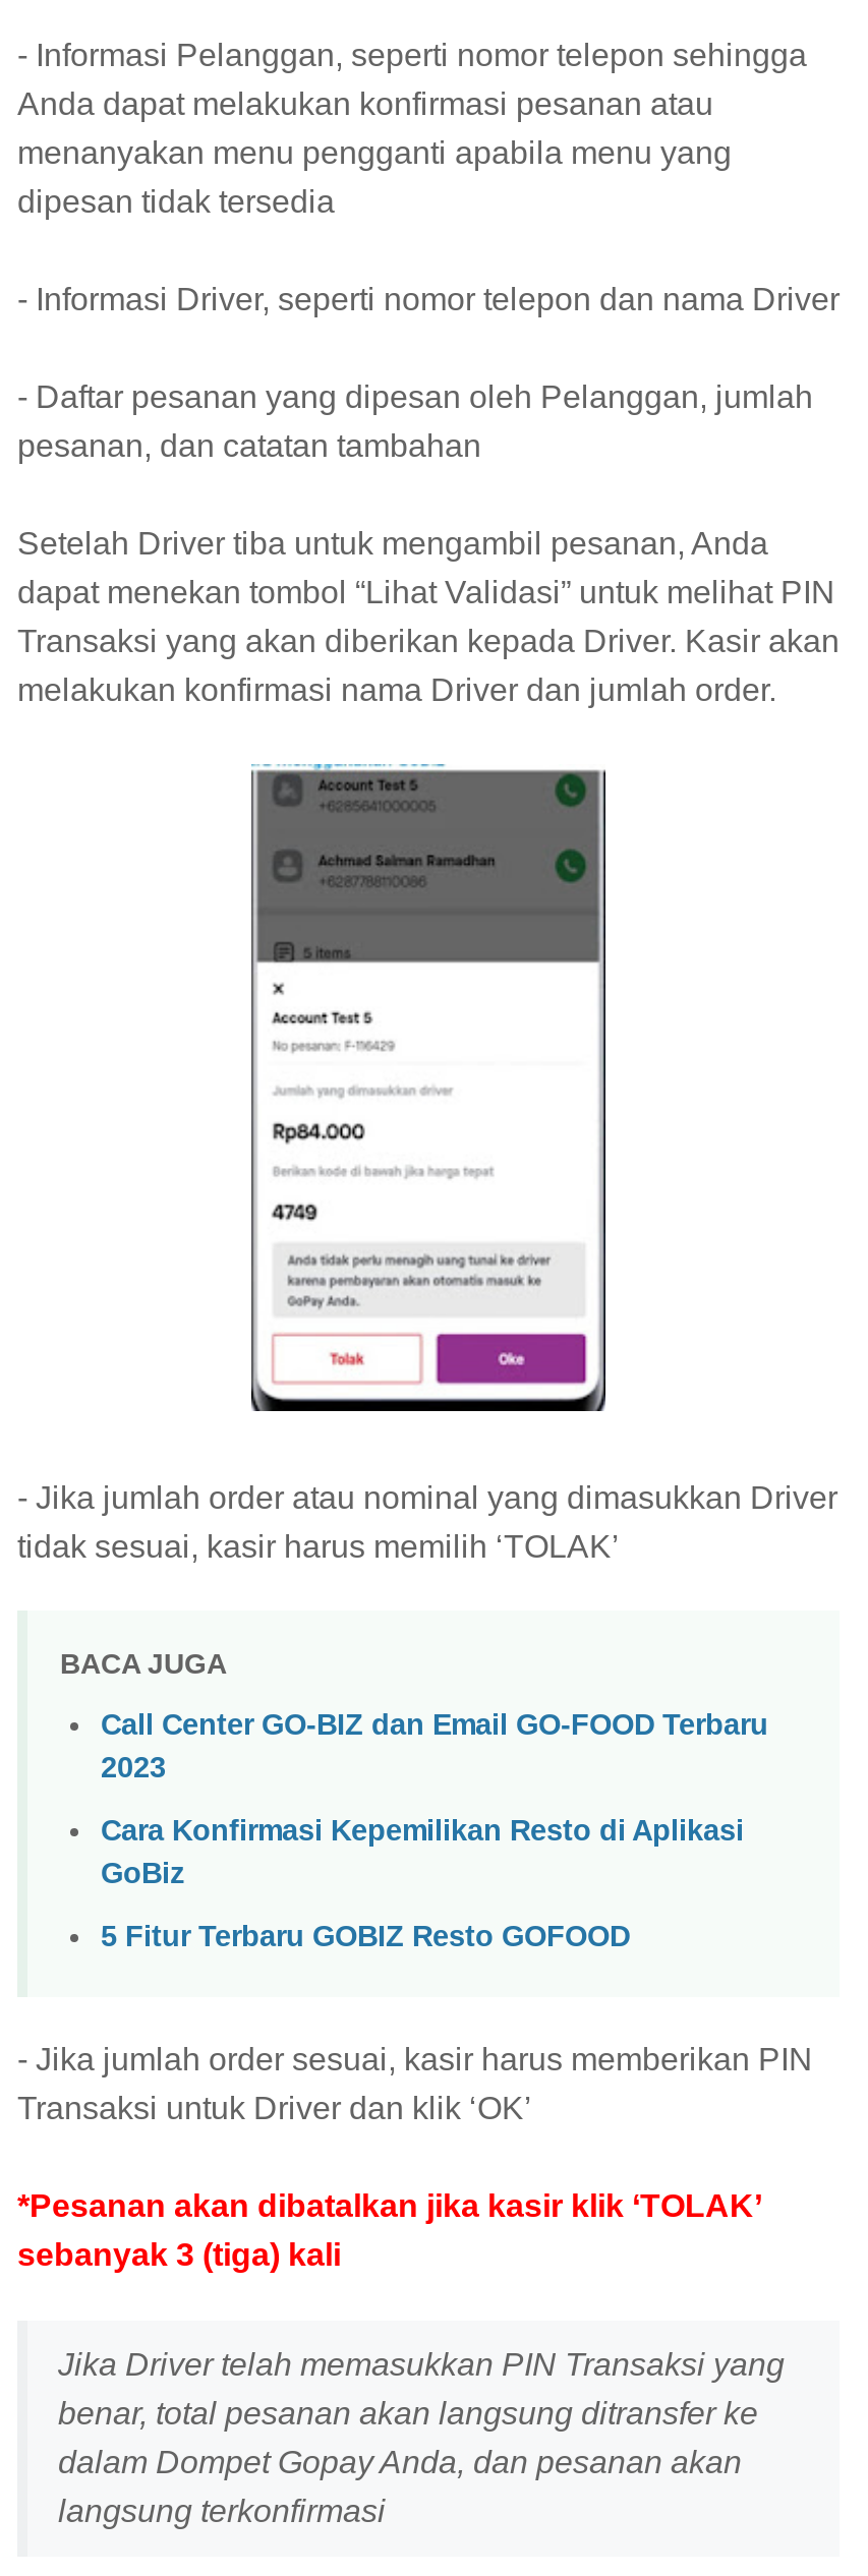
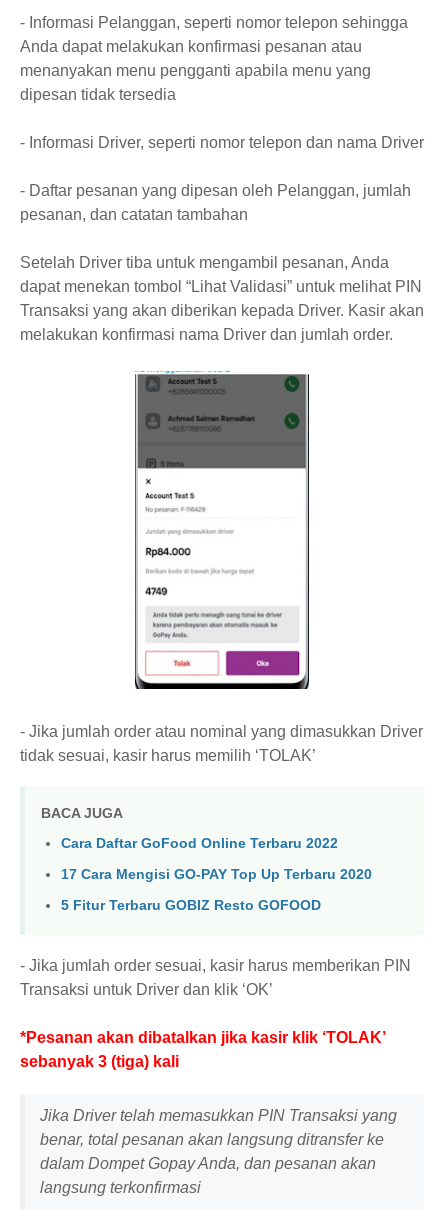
[101,1709,768,1784] Call Center GO-BIZ dan Email GO-FOOD Terbaru | 2023 -> [61,835,338,851] Cara Daftar GoFood Online Terbaru 2022
[101,1814,744,1889] Cara Konfirmasi Kepemilikan Resto di Aplikasi | GoBiz -> [61,866,372,882] 17 Cara Mengisi GO-PAY Top Up Terbaru 2020

